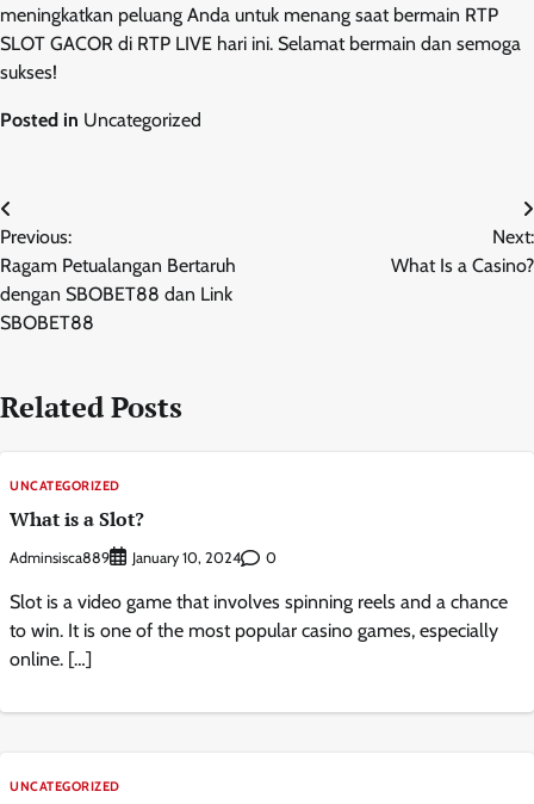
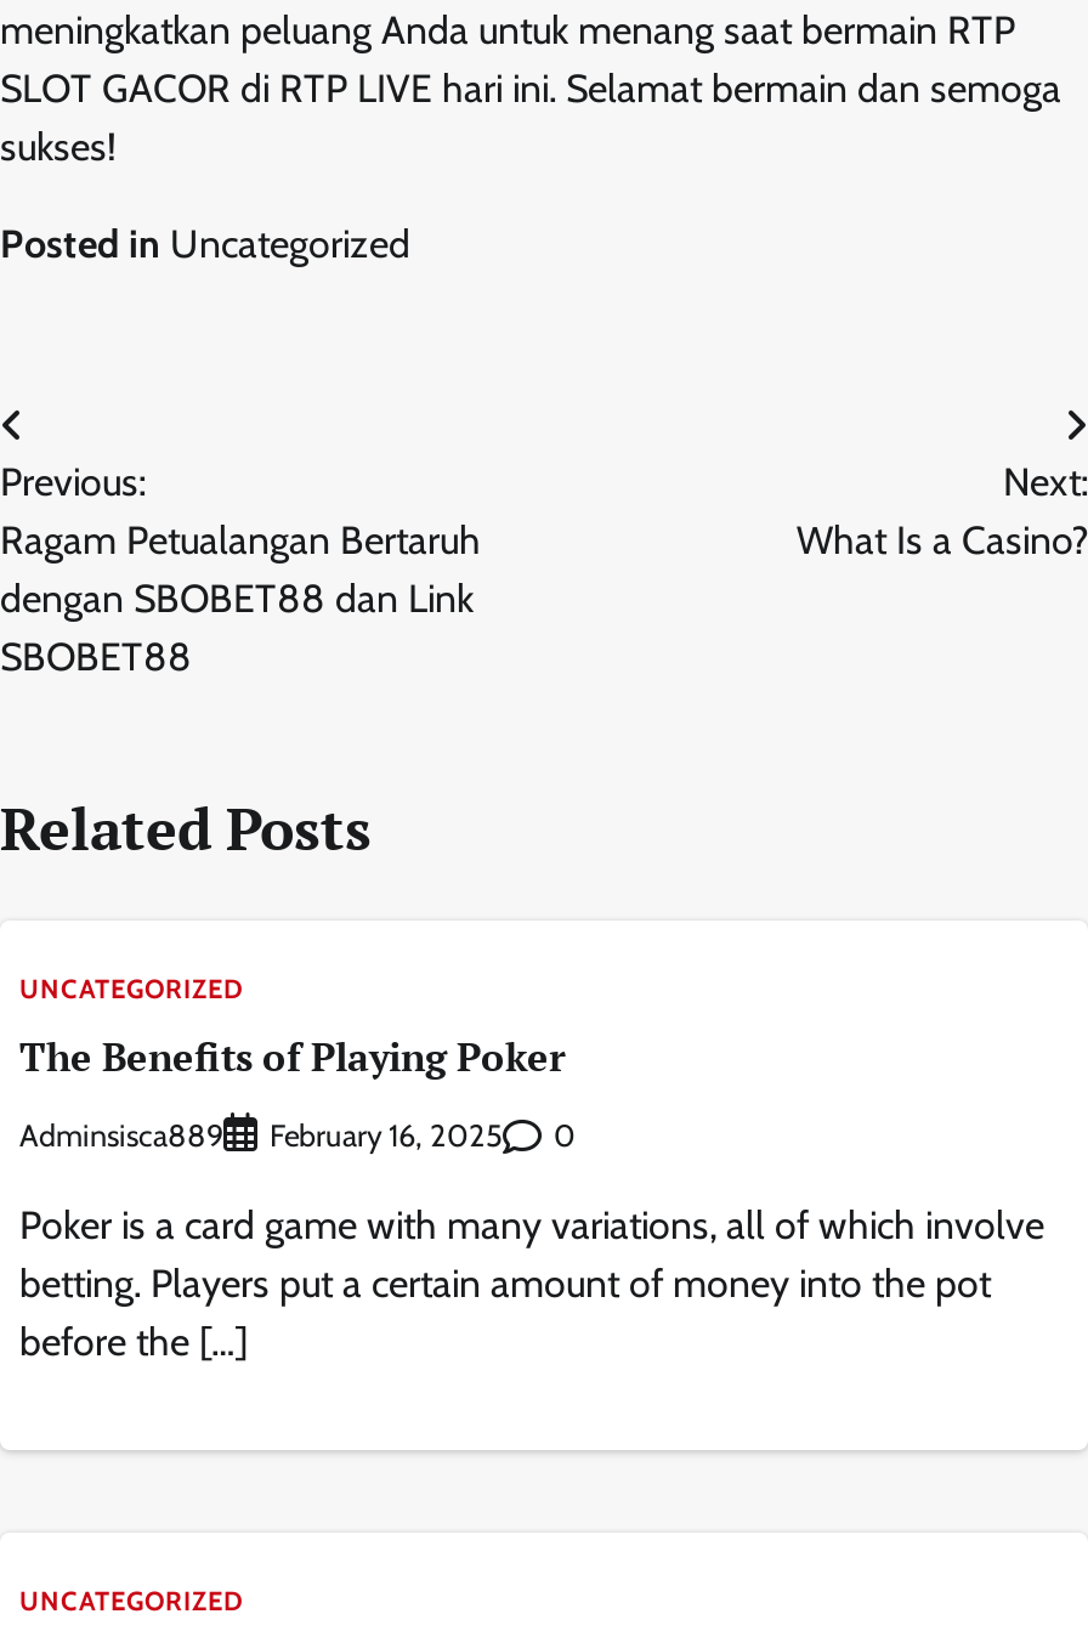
[10,506,144,532] What is a Slot? -> [19,1029,566,1083] The Benefits of Playing Poker
[132,549,241,567] January 10, 2024 -> [270,1118,503,1154] February 16, 2025
[10,591,508,671] Slot is a video game that involves spinning reels and a chance | to win. It is one of the most popular casino games, especially | online. […] -> [19,1203,1044,1366] Poker is a card game with many variations, all of which involve | betting. Players put a certain amount of money into the pot | before the […]

